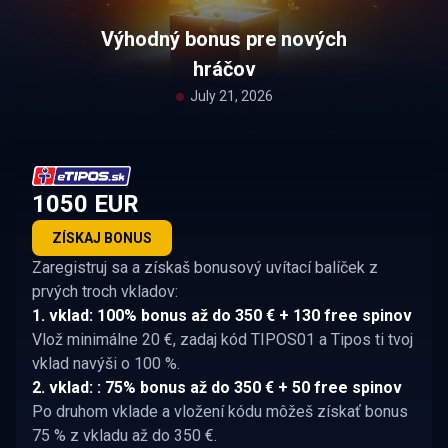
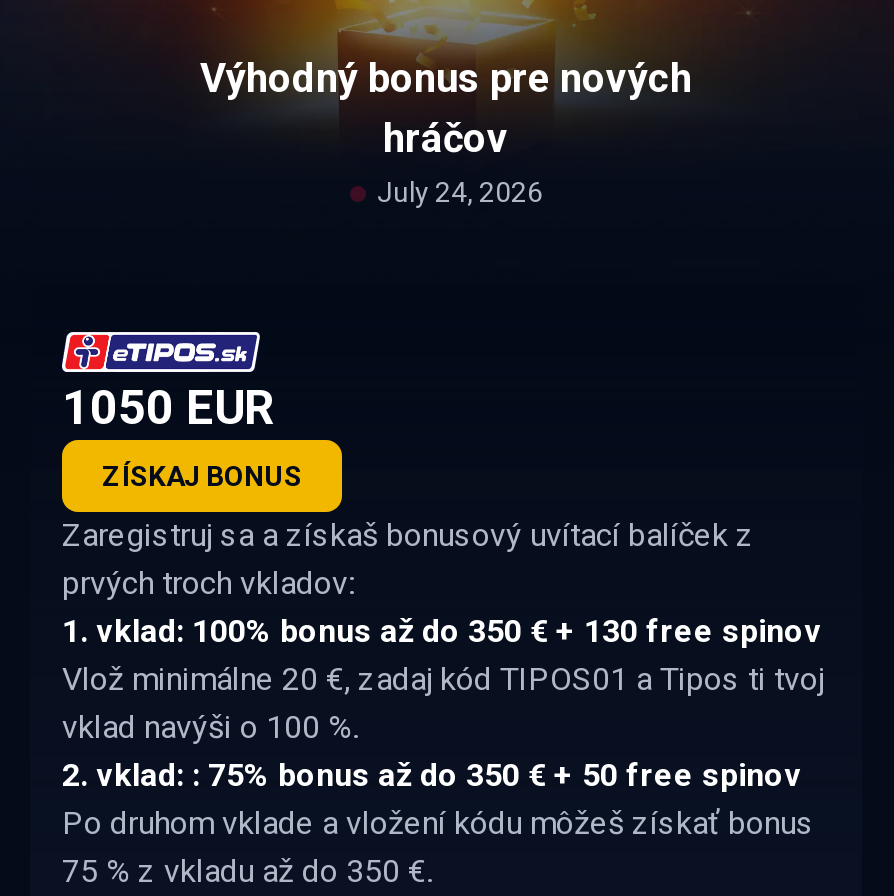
[189,88,272,104] July 21, 2026 -> [377,177,543,209] July 24, 2026

